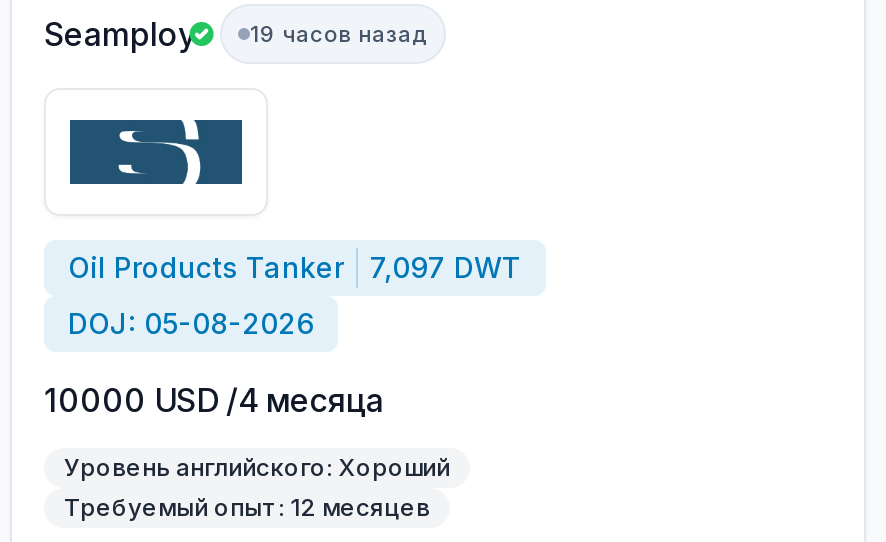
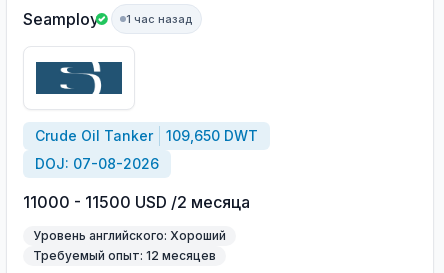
[44,14,428,54] Seamploy 19 часов назад -> [23,9,193,29] Seamploy 1 час назад
[68,250,522,284] Oil Products Tanker | 7,097 DWT -> [35,127,258,144] Crude Oil Tanker | 109,650 DWT
[68,306,314,340] DOJ: 05-08-2026 -> [35,155,159,172] DOJ: 07-08-2026
[44,380,384,420] 10000 USD /4 месяца -> [23,192,250,212] 11000 - 11500 USD /2 месяца

